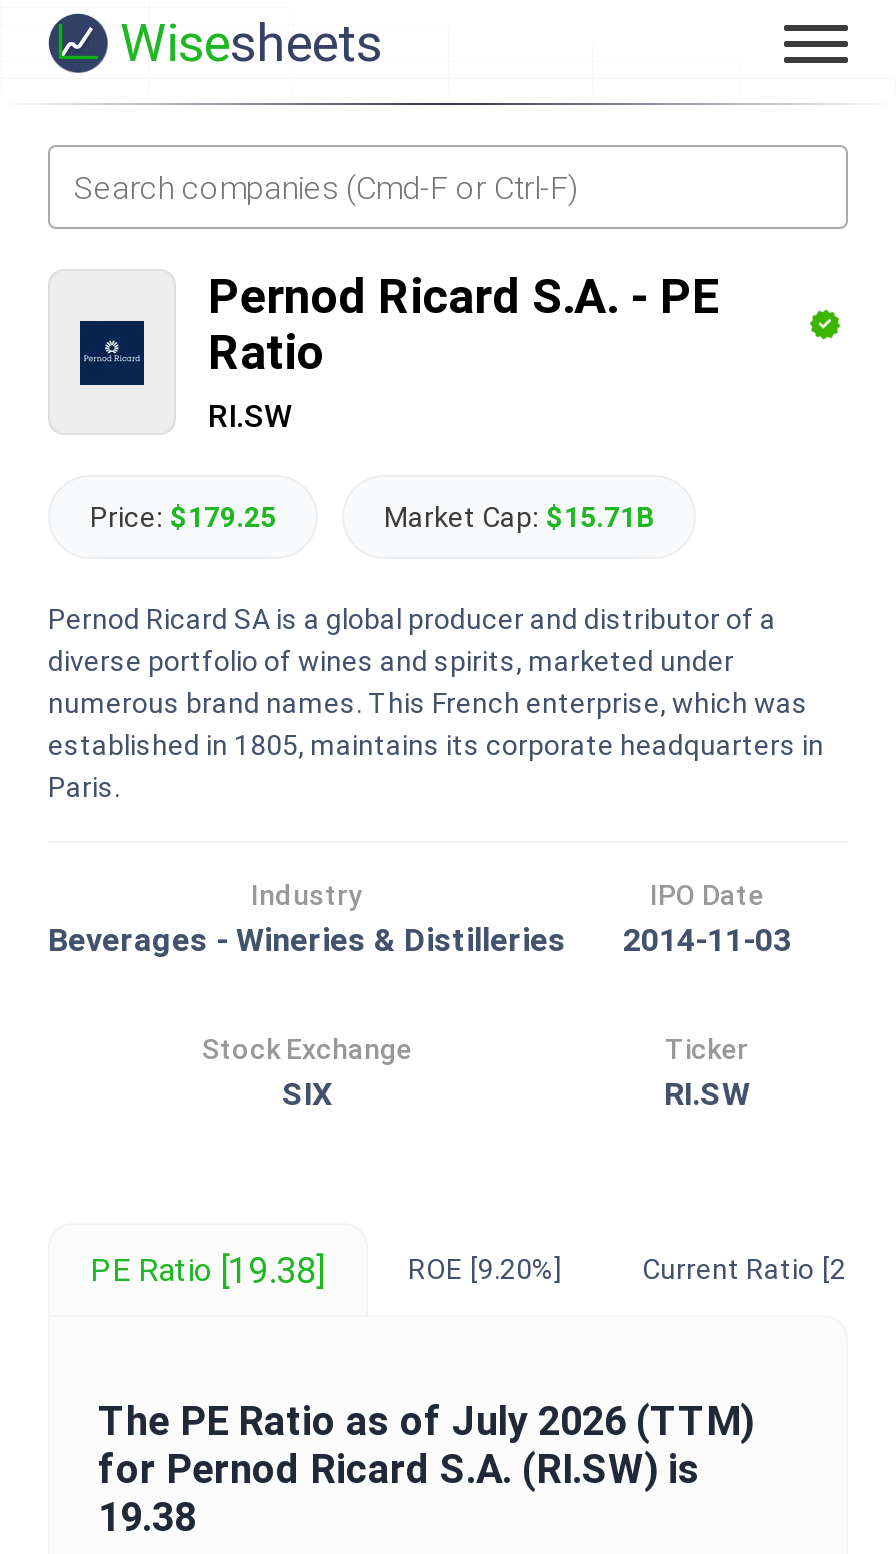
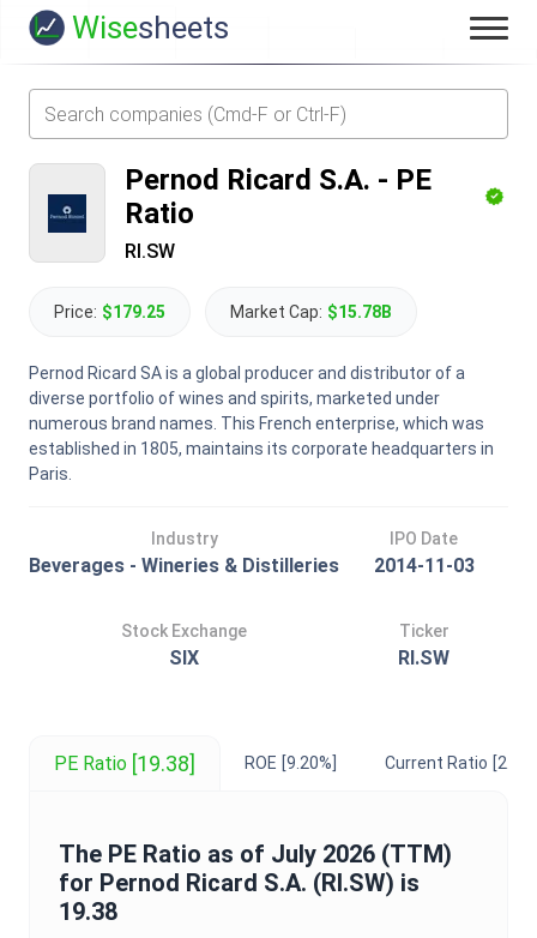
[384,501,654,533] Market Cap: $15.71B -> [230,302,392,321] Market Cap: $15.78B

